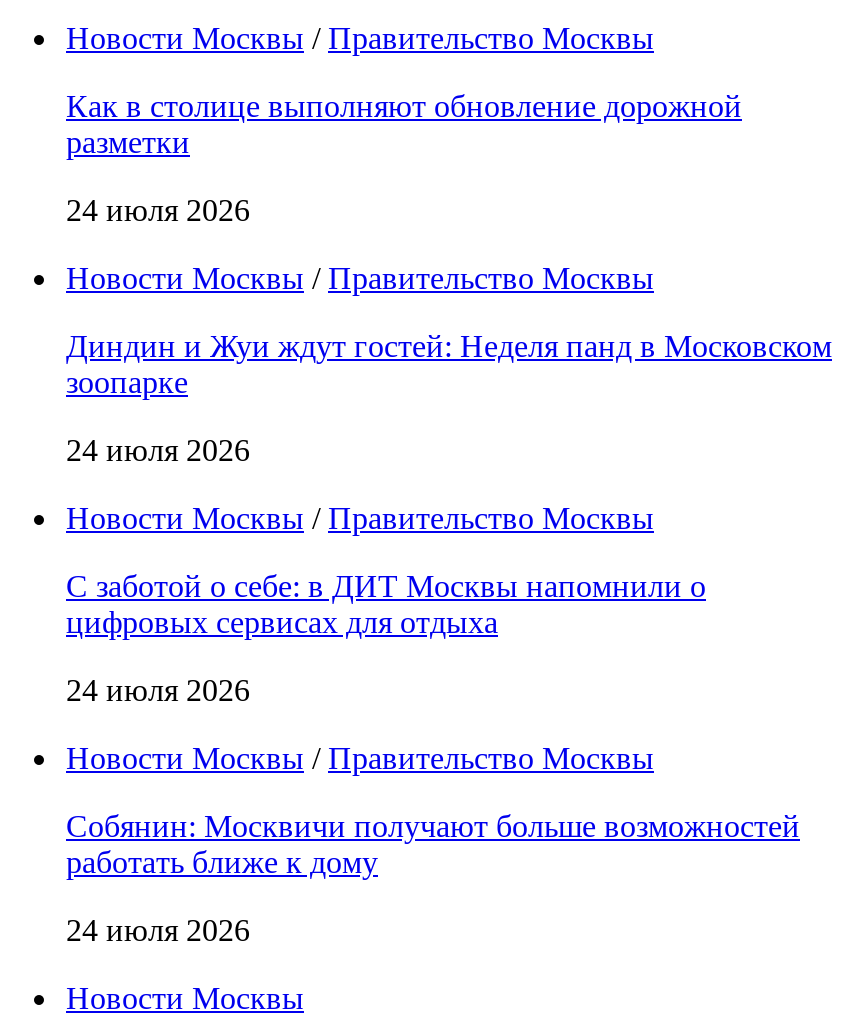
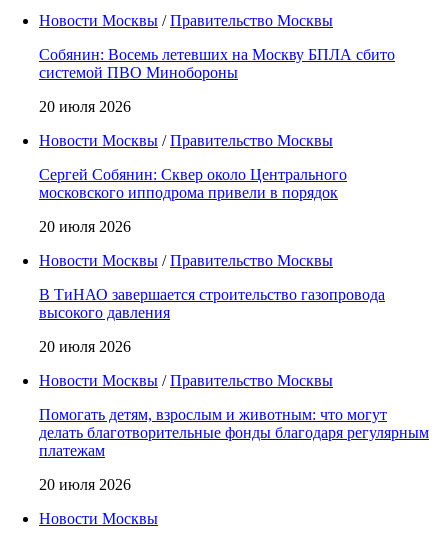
[66,88,742,158] Как в столице выполняют обновление дорожной | разметки -> [39,46,395,81] Собянин: Восемь летевших на Москву БПЛА сбито | системой ПВО Минобороны
[66,192,250,226] 24 июля 2026 -> [39,98,131,115] 20 июля 2026
[66,328,832,398] Диндин и Жуи ждут гостей: Неделя панд в Московском | зоопарке -> [39,166,347,201] Сергей Собянин: Сквер около Центрального | московского ипподрома привели в порядок
[66,432,250,466] 24 июля 2026 -> [39,218,131,235] 20 июля 2026
[66,568,706,638] С заботой о себе: в ДИТ Москвы напомнили о | цифровых сервисах для отдыха -> [39,286,385,321] В ТиНАО завершается строительство газопровода | высокого давления
[66,672,250,706] 24 июля 2026 -> [39,338,131,355] 20 июля 2026
[66,808,800,878] Собянин: Москвичи получают больше возможностей | работать ближе к дому -> [39,406,429,459] Помогать детям, взрослым и животным: что могут | делать благотворительные фонды благодаря регулярным | платежам
[66,912,250,946] 24 июля 2026 -> [39,476,131,493] 20 июля 2026

